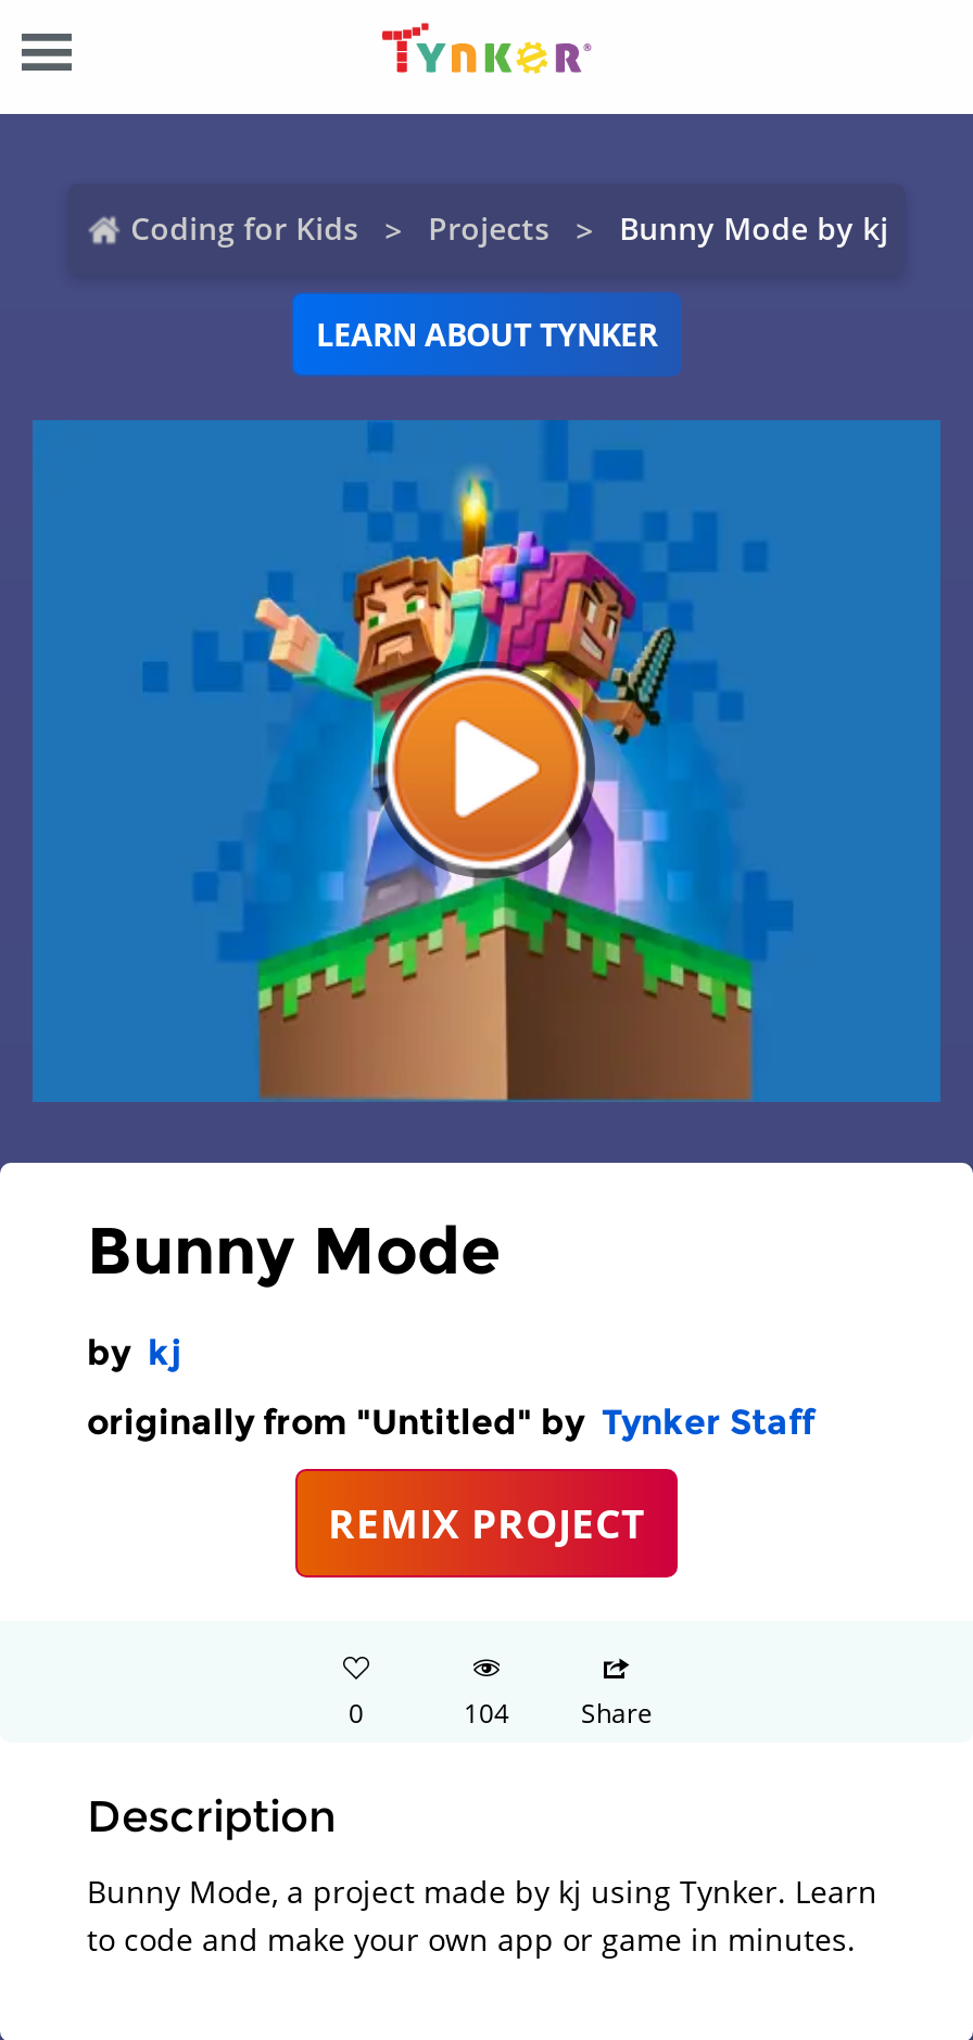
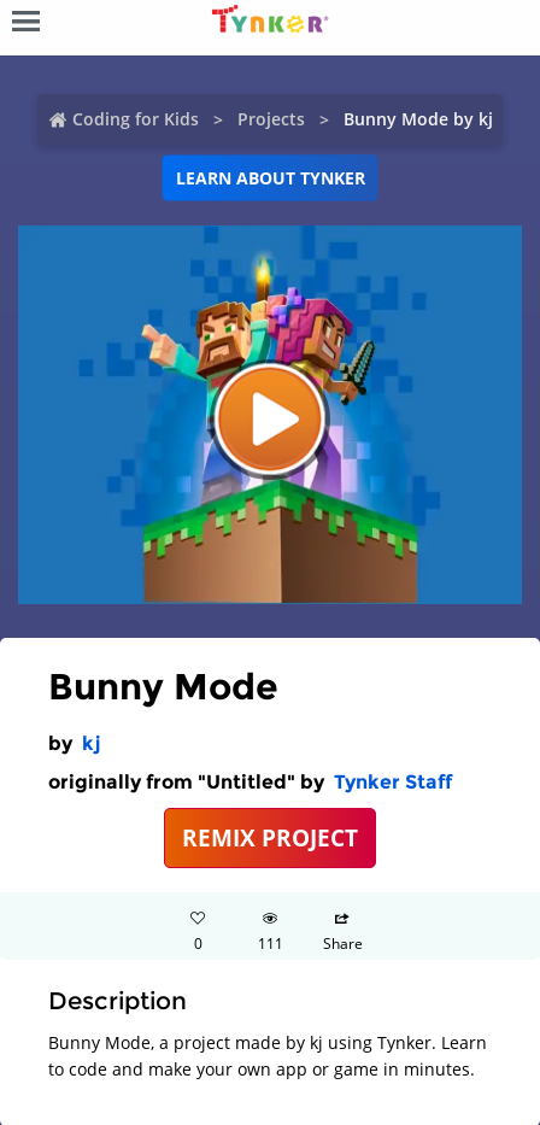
[464,1694,653,1731] 104 Share -> [257,933,362,954] 111 Share

